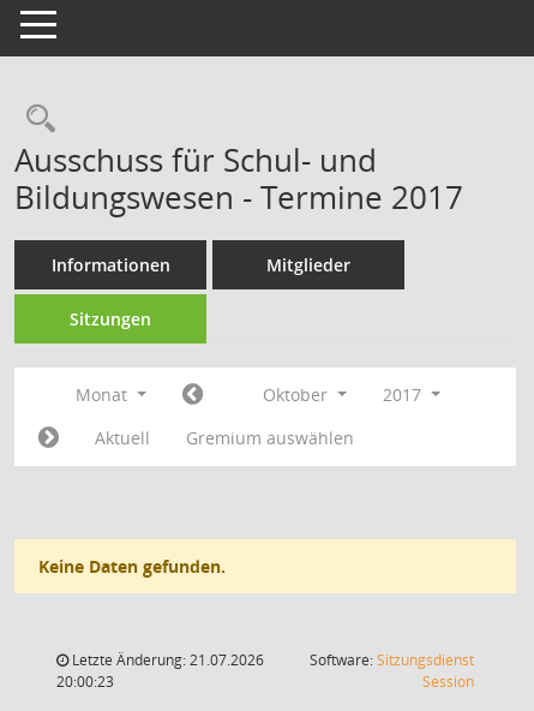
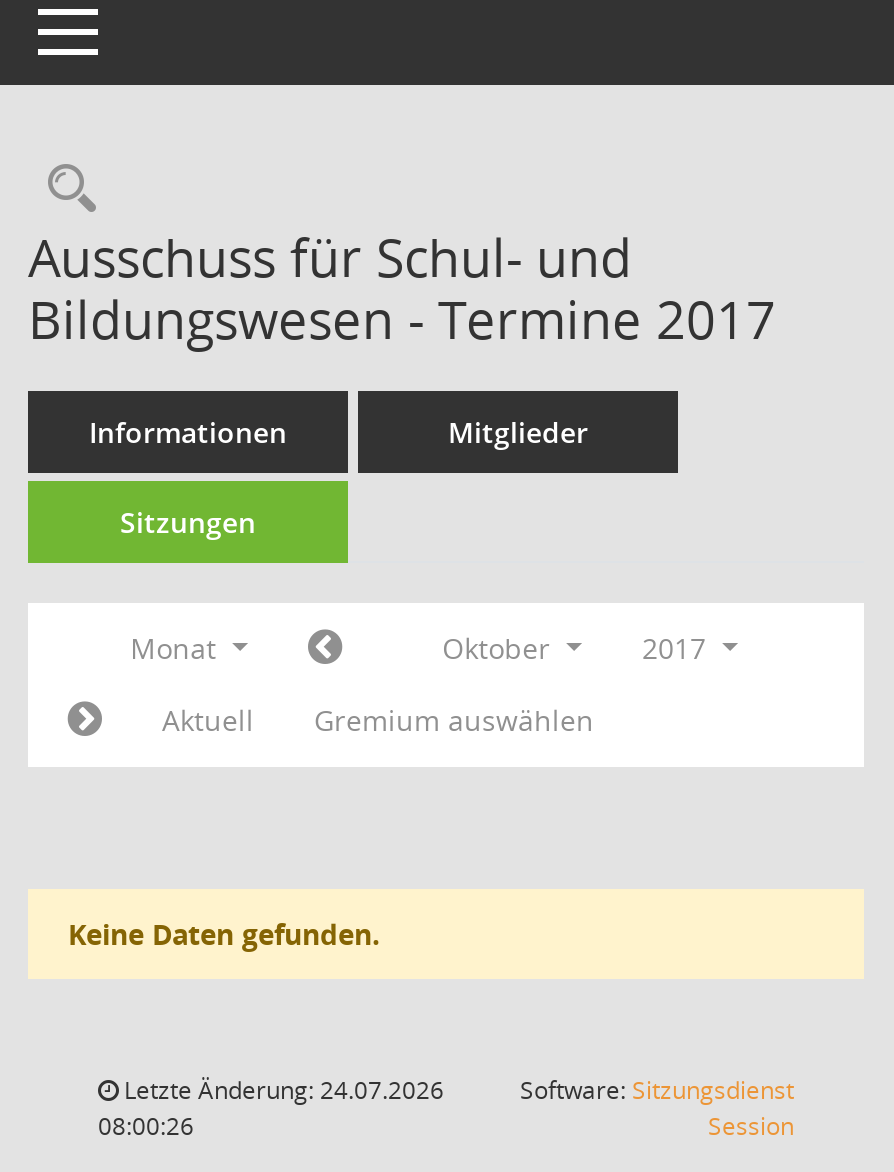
[68,650,264,670] Letzte Änderung: 21.07.2026 -> [118,1073,444,1107] Letzte Änderung: 24.07.2026
[56,671,114,692] 20:00:23 -> [98,1109,194,1143] 08:00:26

